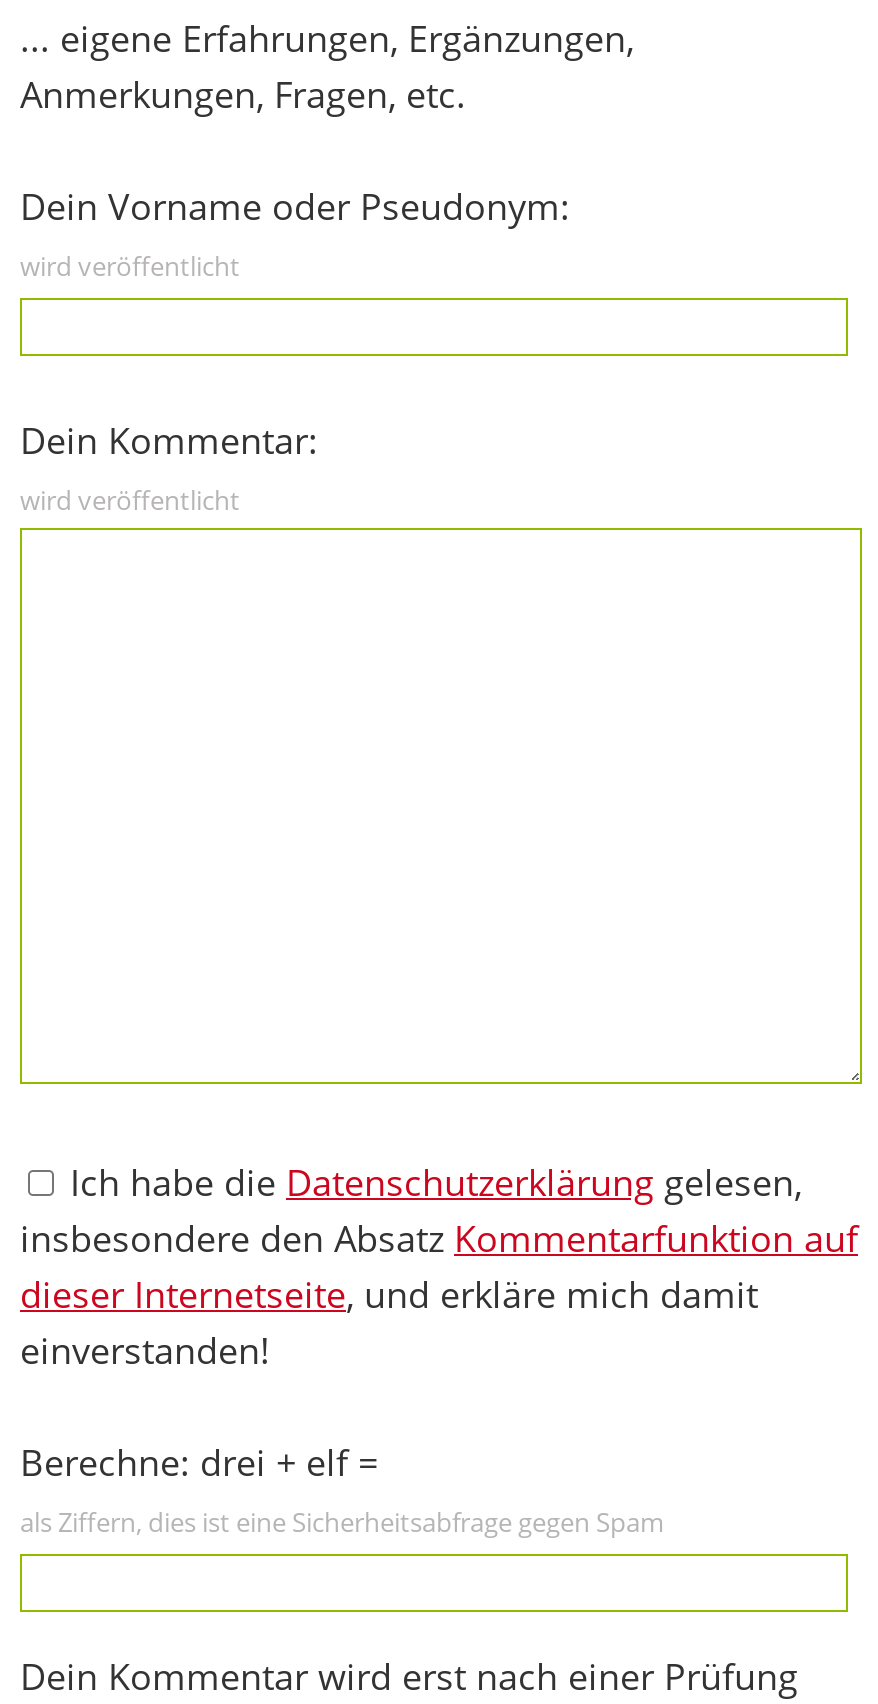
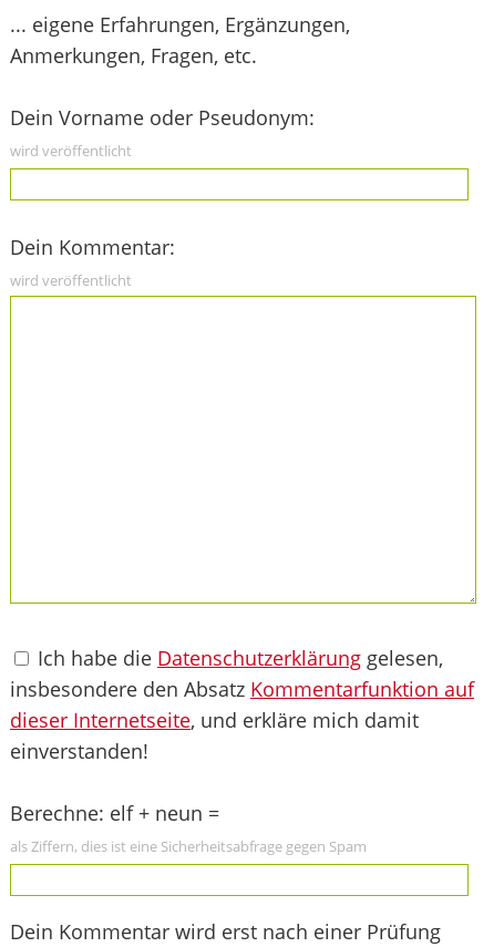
[20,1437,378,1485] Berechne: drei + elf = -> [10,799,219,826] Berechne: elf + neun =

